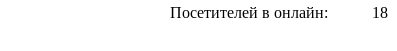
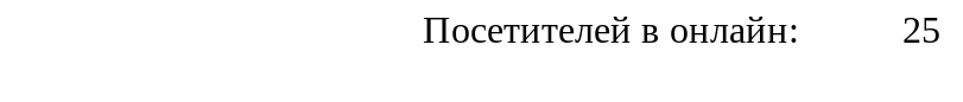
[372,4,388,21] 18 -> [902,9,940,50] 25

